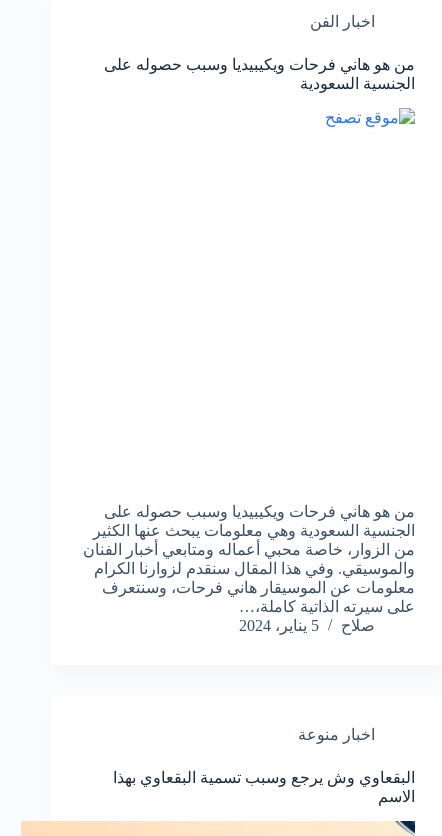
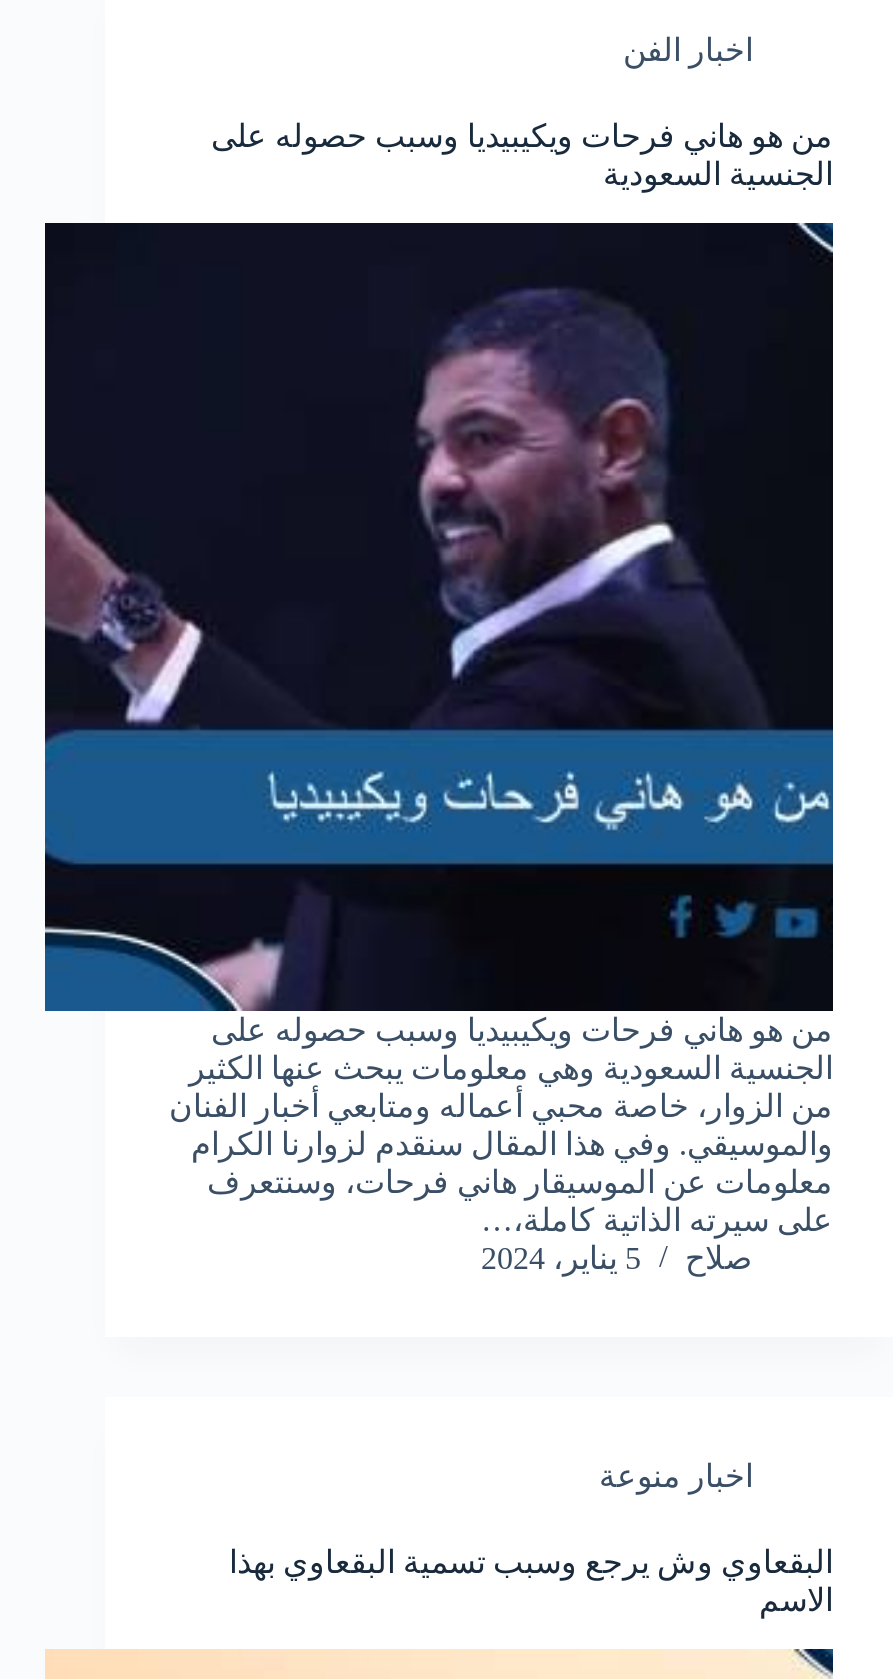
none -> [43,221,835,1013] [image]

